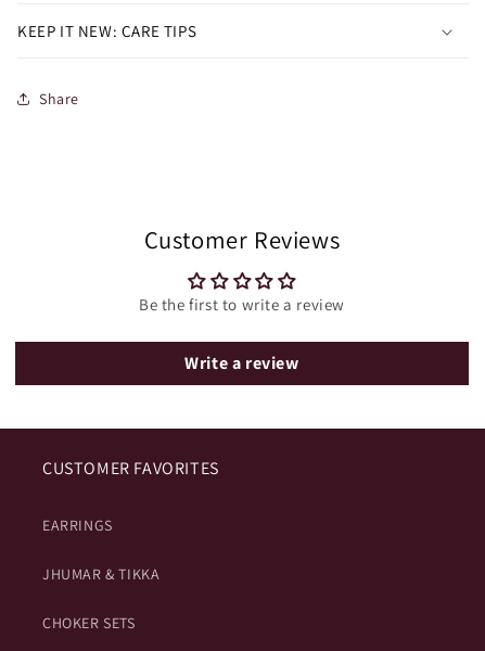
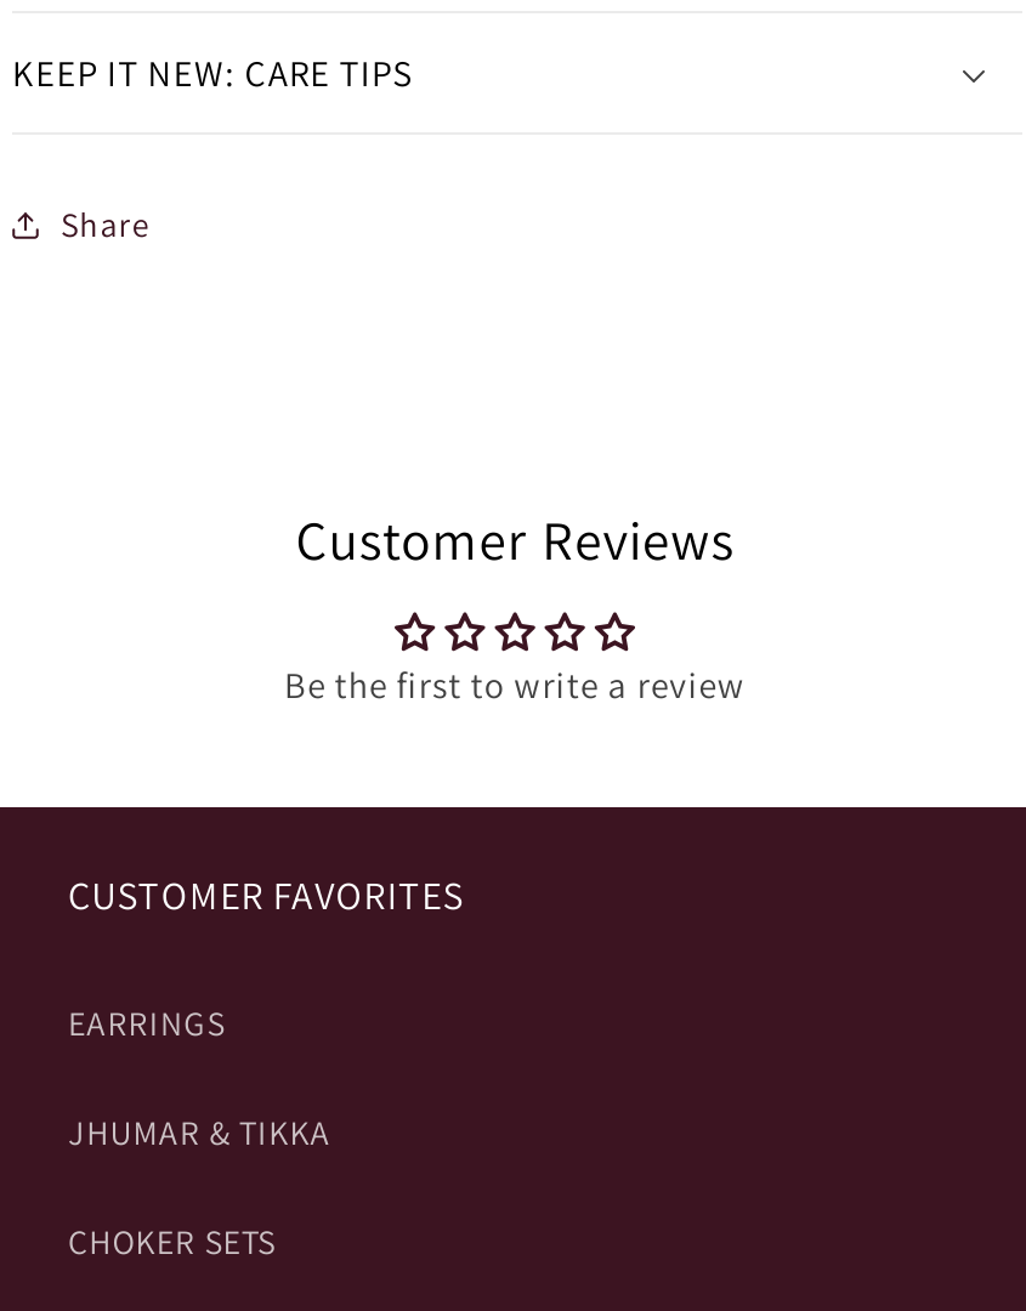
[185,352,299,375] Write a review -> none

